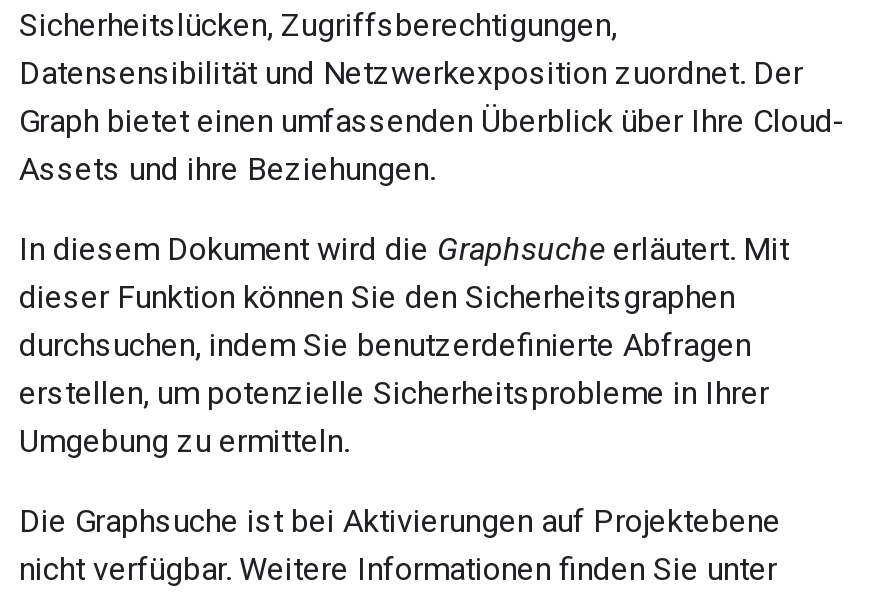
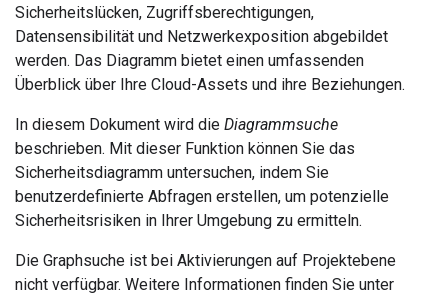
[19,54,845,188] Datensensibilität und Netzwerkexposition zuordnet. Der | Graph bietet einen umfassenden Überblick über Ihre Cloud- | Assets und ihre Beziehungen. -> [15,27,405,94] Datensensibilität und Netzwerkexposition abgebildet | werden. Das Diagramm bietet einen umfassenden | Überblick über Ihre Cloud-Assets und ihre Beziehungen.
[19,230,789,460] In diesem Dokument wird die Graphsuche erläutert. Mit | dieser Funktion können Sie den Sicherheitsgraphen | durchsuchen, indem Sie benutzerdefinierte Abfragen | erstellen, um potenzielle Sicherheitsprobleme in Ihrer | Umgebung zu ermitteln. -> [15,115,389,230] In diesem Dokument wird die Diagrammsuche | beschrieben. Mit dieser Funktion können Sie das | Sicherheitsdiagramm untersuchen, indem Sie | benutzerdefinierte Abfragen erstellen, um potenzielle | Sicherheitsrisiken in Ihrer Umgebung zu ermitteln.

